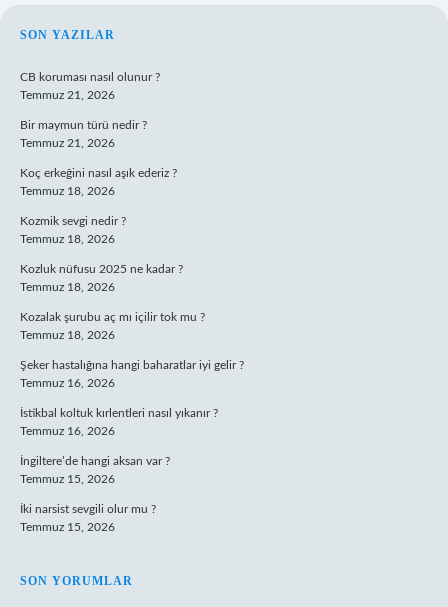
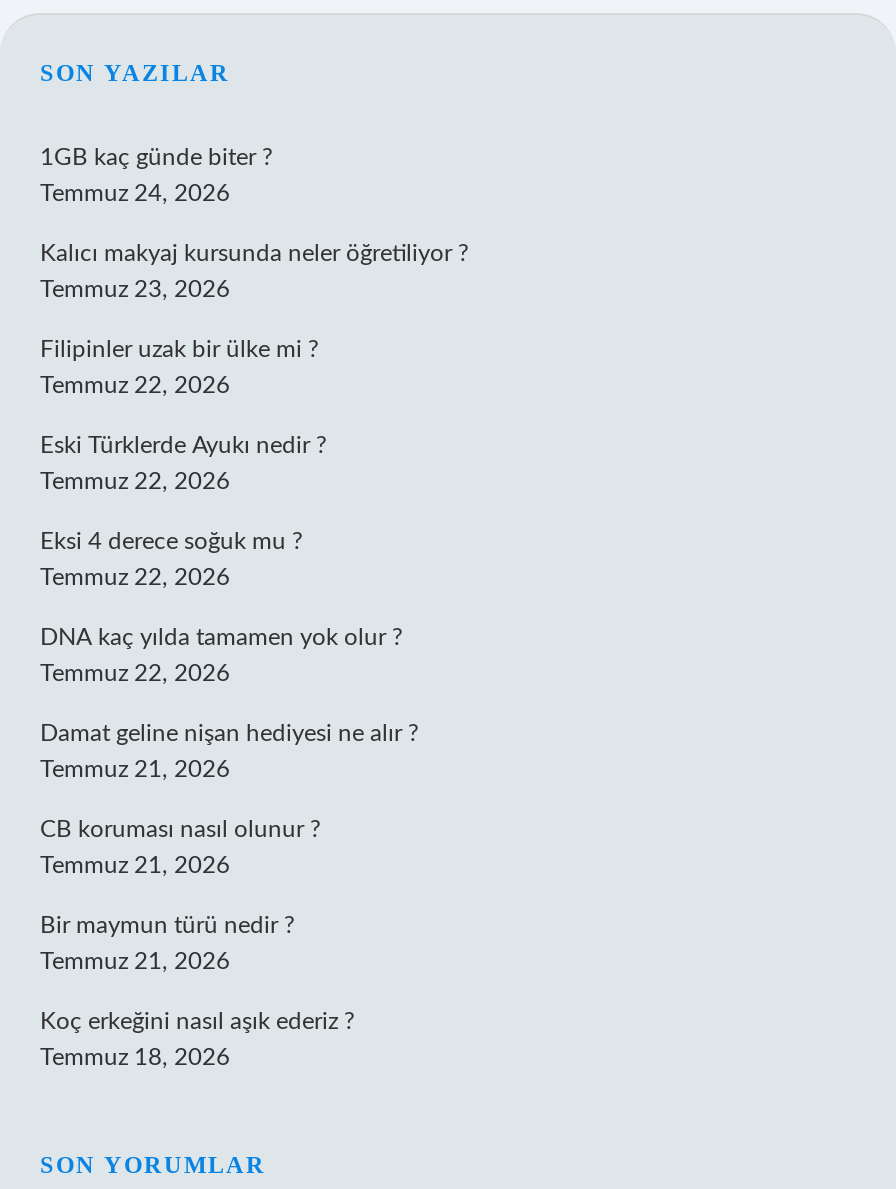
none -> [40,145,468,781] 1GB kaç günde biter ? | Temmuz 24, 2026 | Kalıcı makyaj kursunda neler öğretiliyor ? | Temmuz 23, 2026 | Filipinler uzak bir ülke mi ? | Temmuz 22, 2026 | Eski Türklerde Ayukı nedir ? | Temmuz 22, 2026 | Eksi 4 derece soğuk mu ? | Temmuz 22, 2026 | DNA kaç yılda tamamen yok olur ? | Temmuz 22, 2026 | Damat geline nişan hediyesi ne alır ? | Temmuz 21, 2026
moved [20,71,177,197] -> [40,817,354,1069]: CB koruması nasıl olunur ? | Temmuz 21, 2026 | Bir maymun türü nedir ? | Temmuz 21, 2026 | Koç erkeğini nasıl aşık ederiz ? | Temmuz 18, 2026
[20,215,244,533] Kozmik sevgi nedir ? | Temmuz 18, 2026 | Kozluk nüfusu 2025 ne kadar ? | Temmuz 18, 2026 | Kozalak şurubu aç mı içilir tok mu ? | Temmuz 18, 2026 | Şeker hastalığına hangi baharatlar iyi gelir ? | Temmuz 16, 2026 | İstikbal koltuk kırlentleri nasıl yıkanır ? | Temmuz 16, 2026 | İngiltere’de hangi aksan var ? | Temmuz 15, 2026 | İki narsist sevgili olur mu ? | Temmuz 15, 2026 -> none

